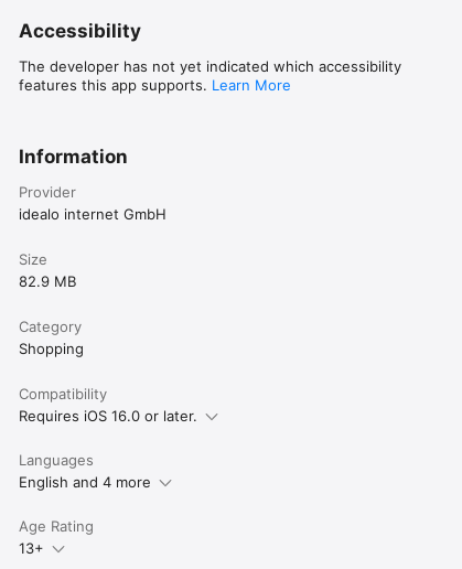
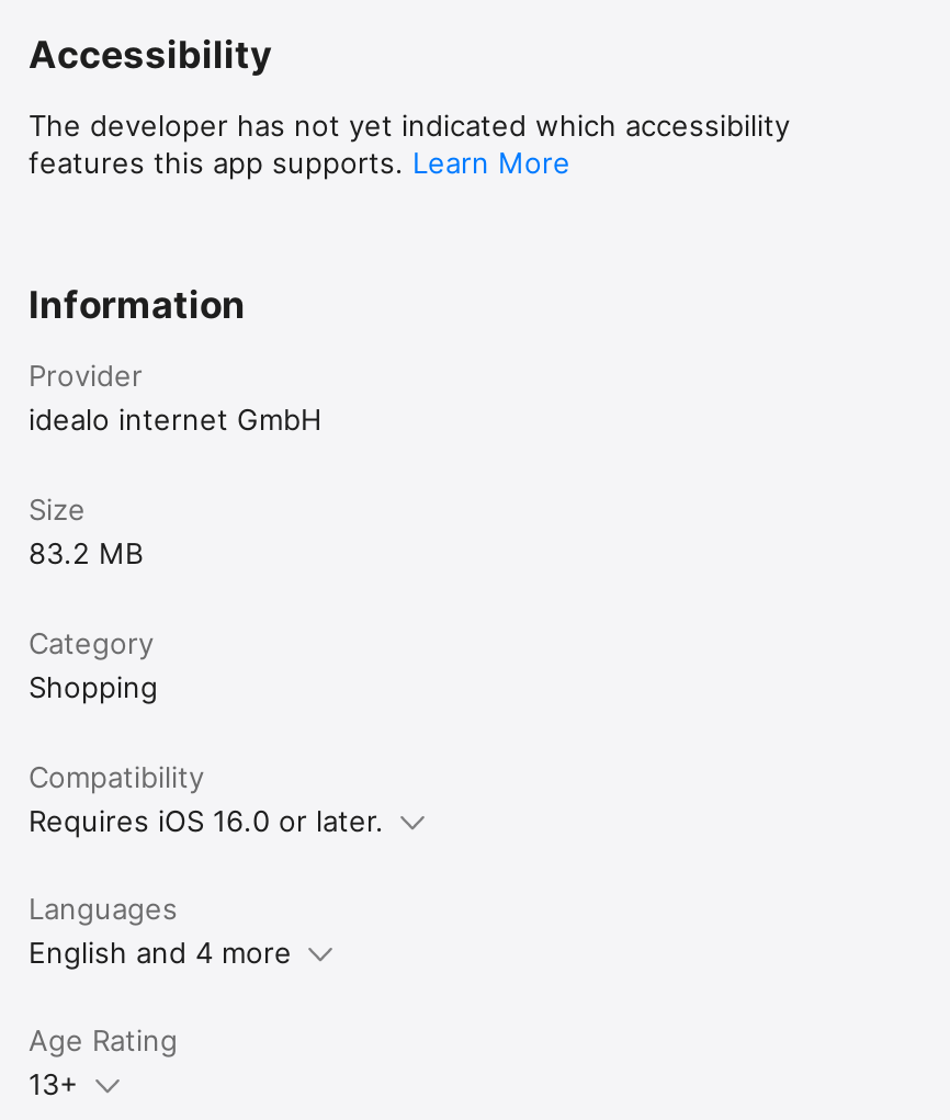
[19,272,76,290] 82.9 MB -> [29,535,143,570] 83.2 MB

